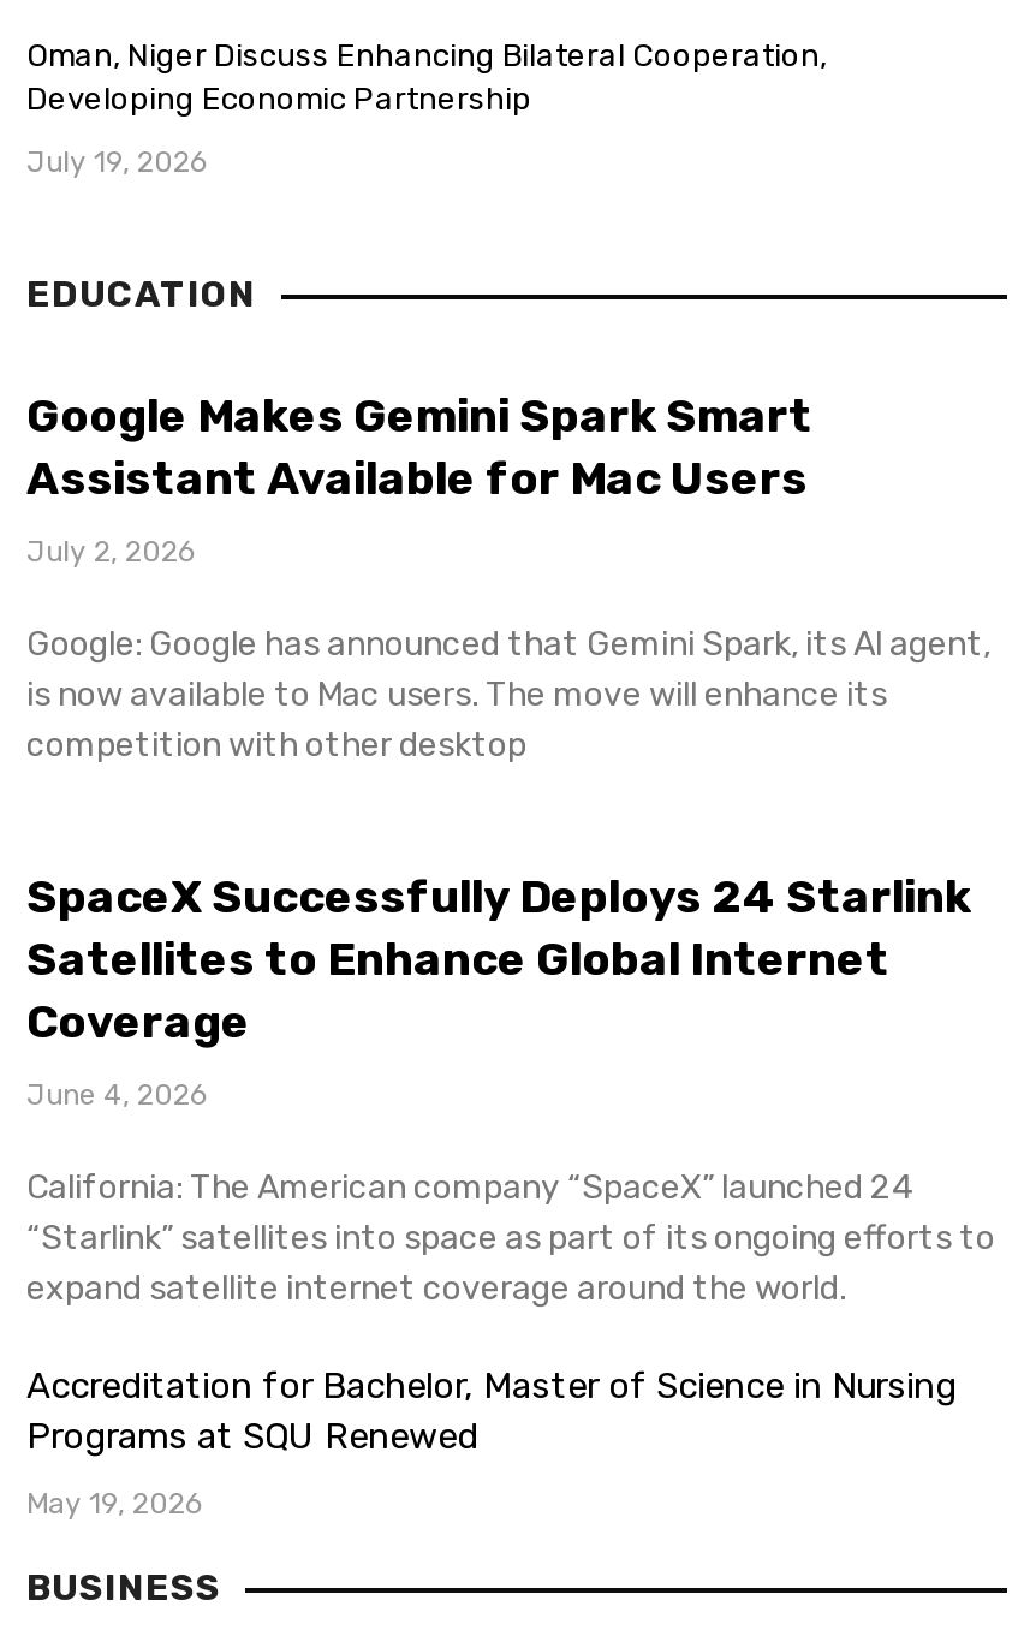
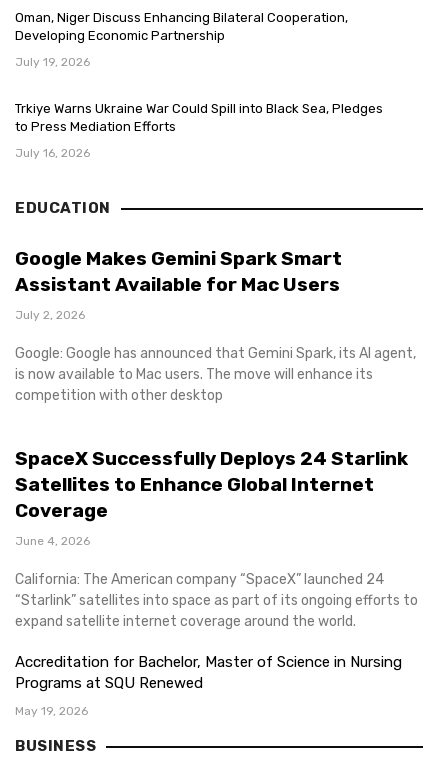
none -> [15,101,383,160] Trkiye Warns Ukraine War Could Spill into Black Sea, Pledges | to Press Mediation Efforts | July 16, 2026

